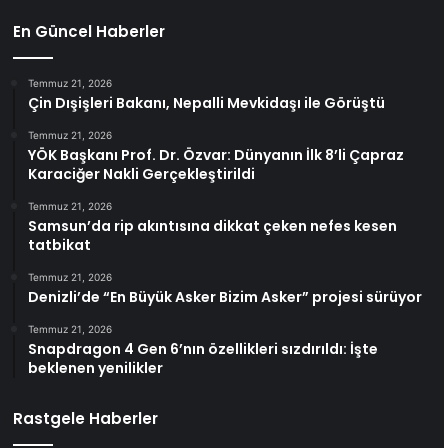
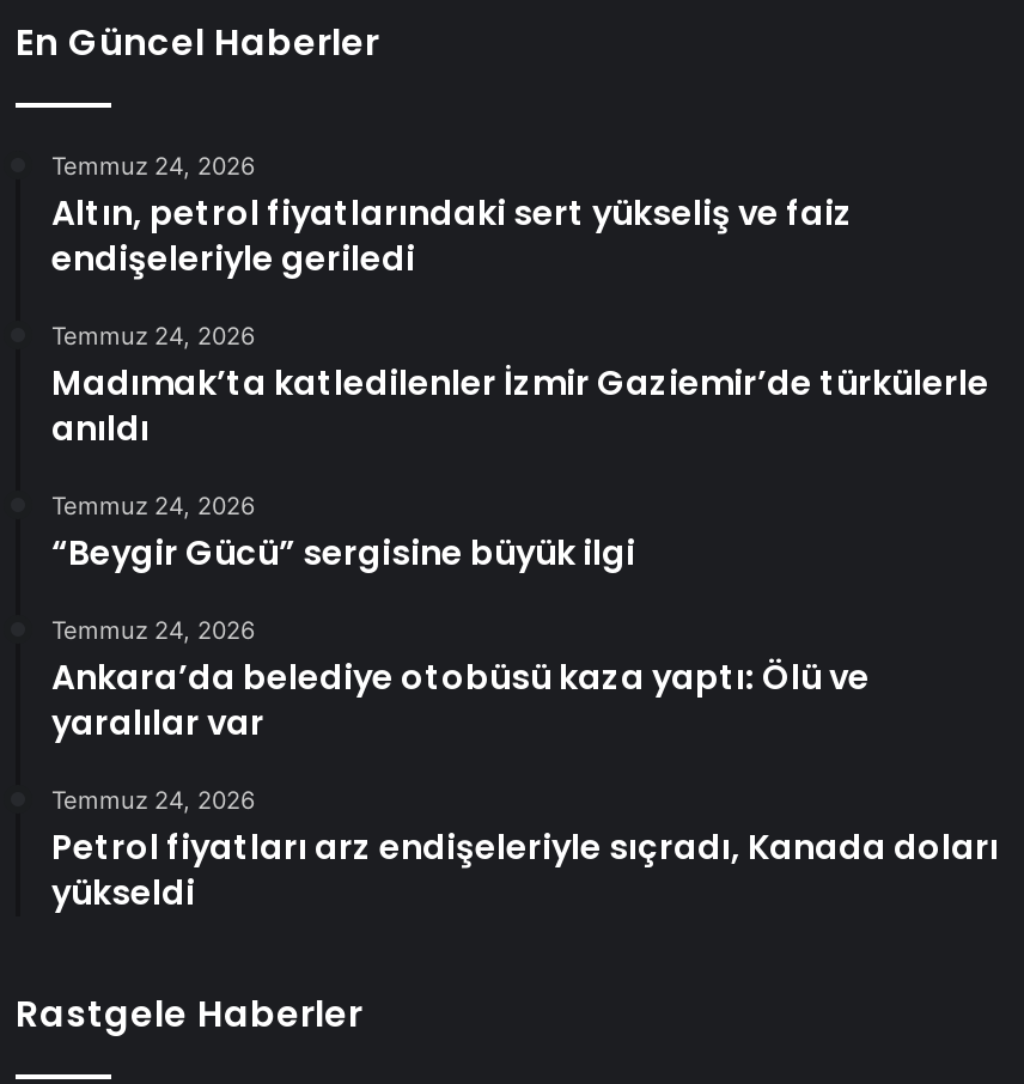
[28,77,385,113] Temmuz 21, 2026 | Çin Dışişleri Bakanı, Nepalli Mevkidaşı ile Görüştü -> [51,150,853,282] Temmuz 24, 2026 | Altın, petrol fiyatlarındaki sert yükseliş ve faiz | endişeleriyle geriledi
[28,129,404,184] Temmuz 21, 2026 | YÖK Başkanı Prof. Dr. Özvar: Dünyanın İlk 8’li Çapraz | Karaciğer Nakli Gerçekleştirildi -> [51,320,989,452] Temmuz 24, 2026 | Madımak’ta katledilenler İzmir Gaziemir’de türkülerle | anıldı
[28,200,397,255] Temmuz 21, 2026 | Samsun’da rip akıntısına dikkat çeken nefes kesen | tatbikat -> [51,490,635,576] Temmuz 24, 2026 | “Beygir Gücü” sergisine büyük ilgi
[28,271,422,307] Temmuz 21, 2026 | Denizli’de “En Büyük Asker Bizim Asker” projesi sürüyor -> [51,615,870,746] Temmuz 24, 2026 | Ankara’da belediye otobüsü kaza yaptı: Ölü ve | yaralılar var
[28,323,378,378] Temmuz 21, 2026 | Snapdragon 4 Gen 6’nın özellikleri sızdırıldı: İşte | beklenen yenilikler -> [51,784,999,916] Temmuz 24, 2026 | Petrol fiyatları arz endişeleriyle sıçradı, Kanada doları | yükseldi

